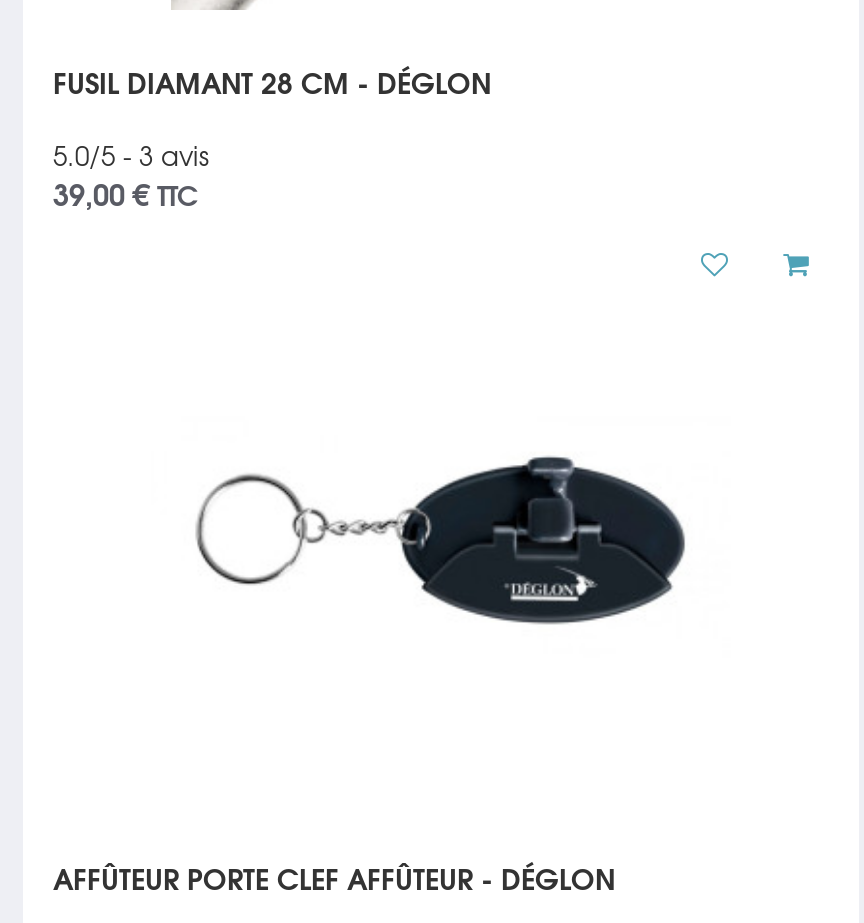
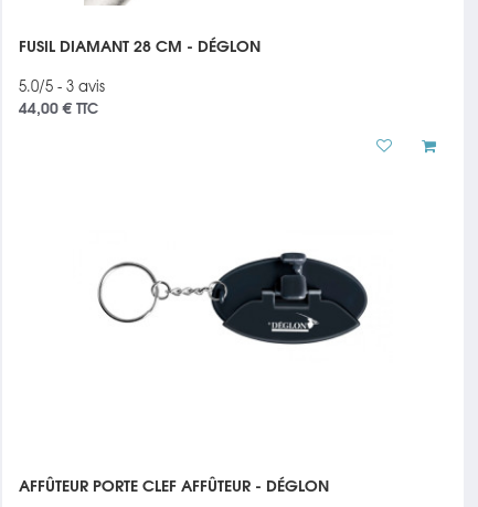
[53,170,197,216] 39,00 €TTC -> [19,94,98,119] 44,00 €TTC

